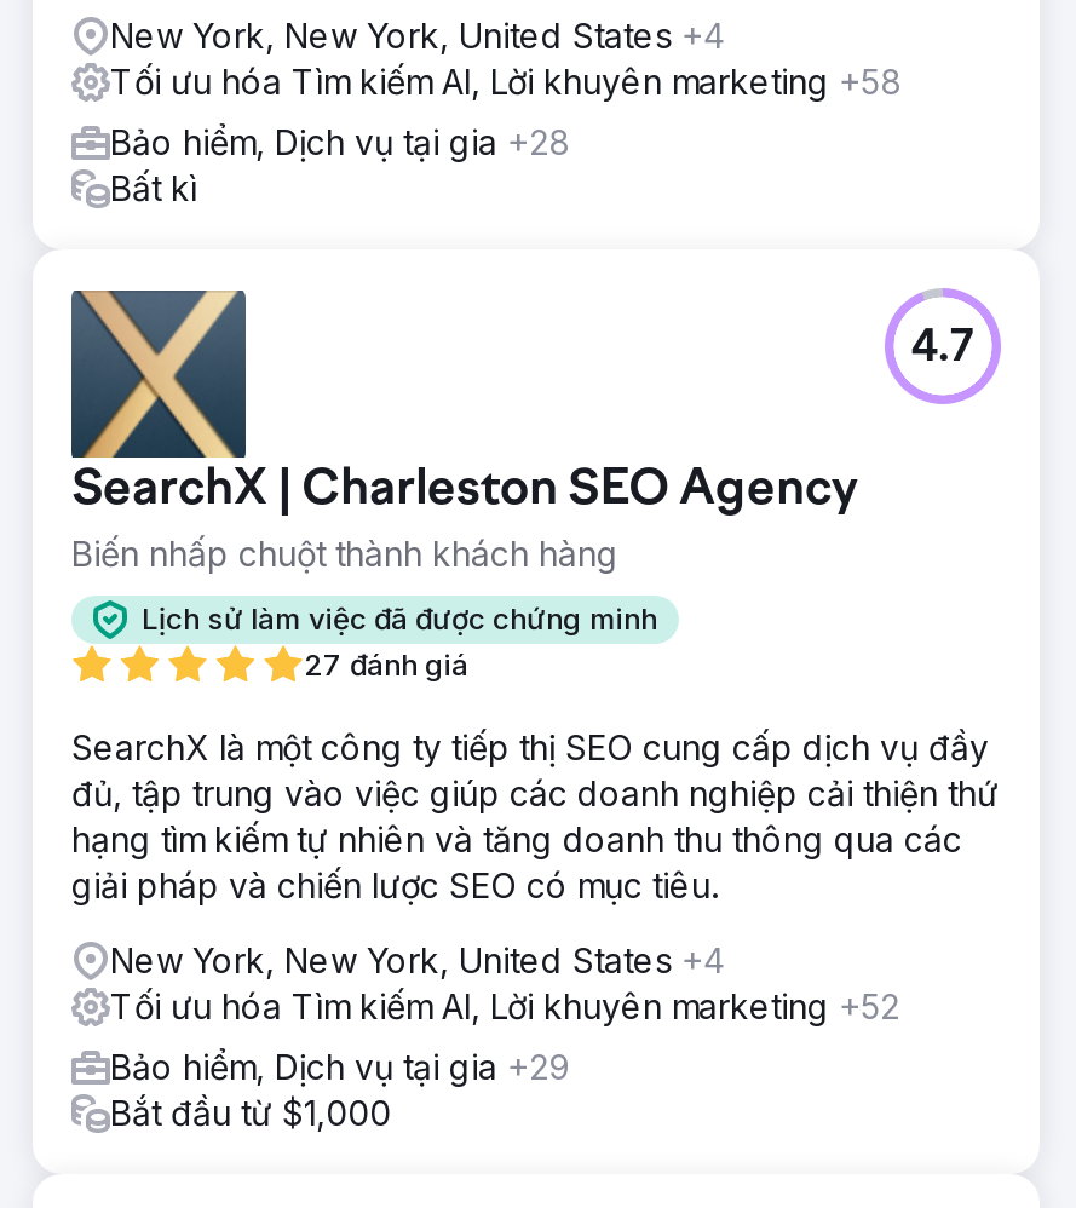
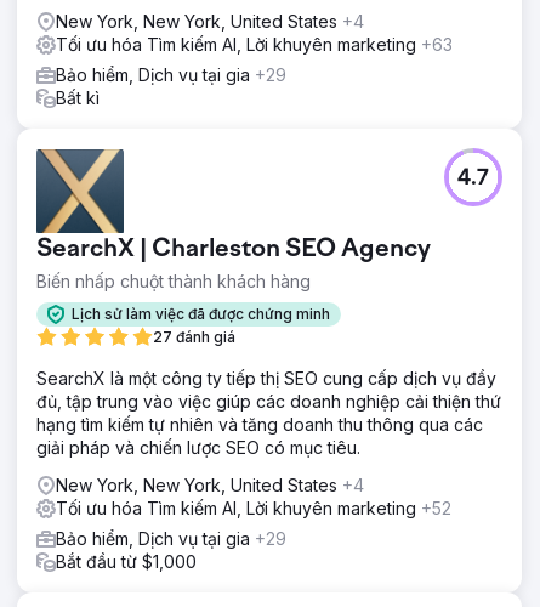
[110,60,902,101] Tối ưu hóa Tìm kiếm AI, Lời khuyên marketing +58 -> [56,34,453,54] Tối ưu hóa Tìm kiếm AI, Lời khuyên marketing +63
[110,120,570,161] Bảo hiểm, Dịch vụ tại gia +28 -> [56,64,286,84] Bảo hiểm, Dịch vụ tại gia +29

